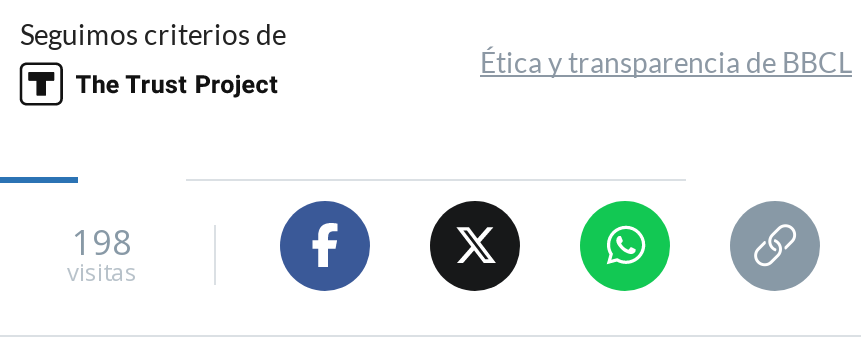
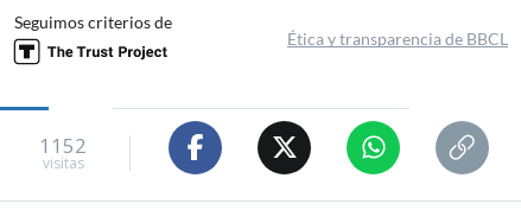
[72,219,132,265] 198 -> [39,132,87,159] 1152

